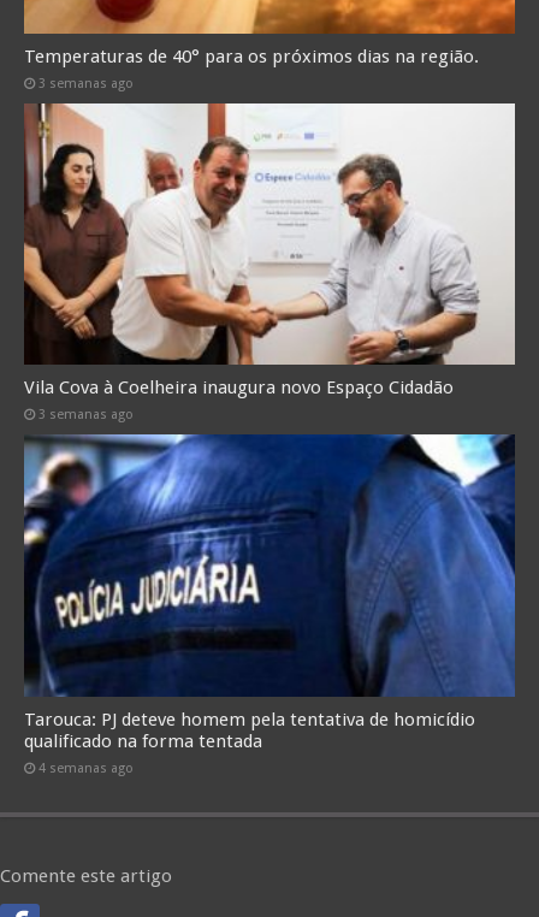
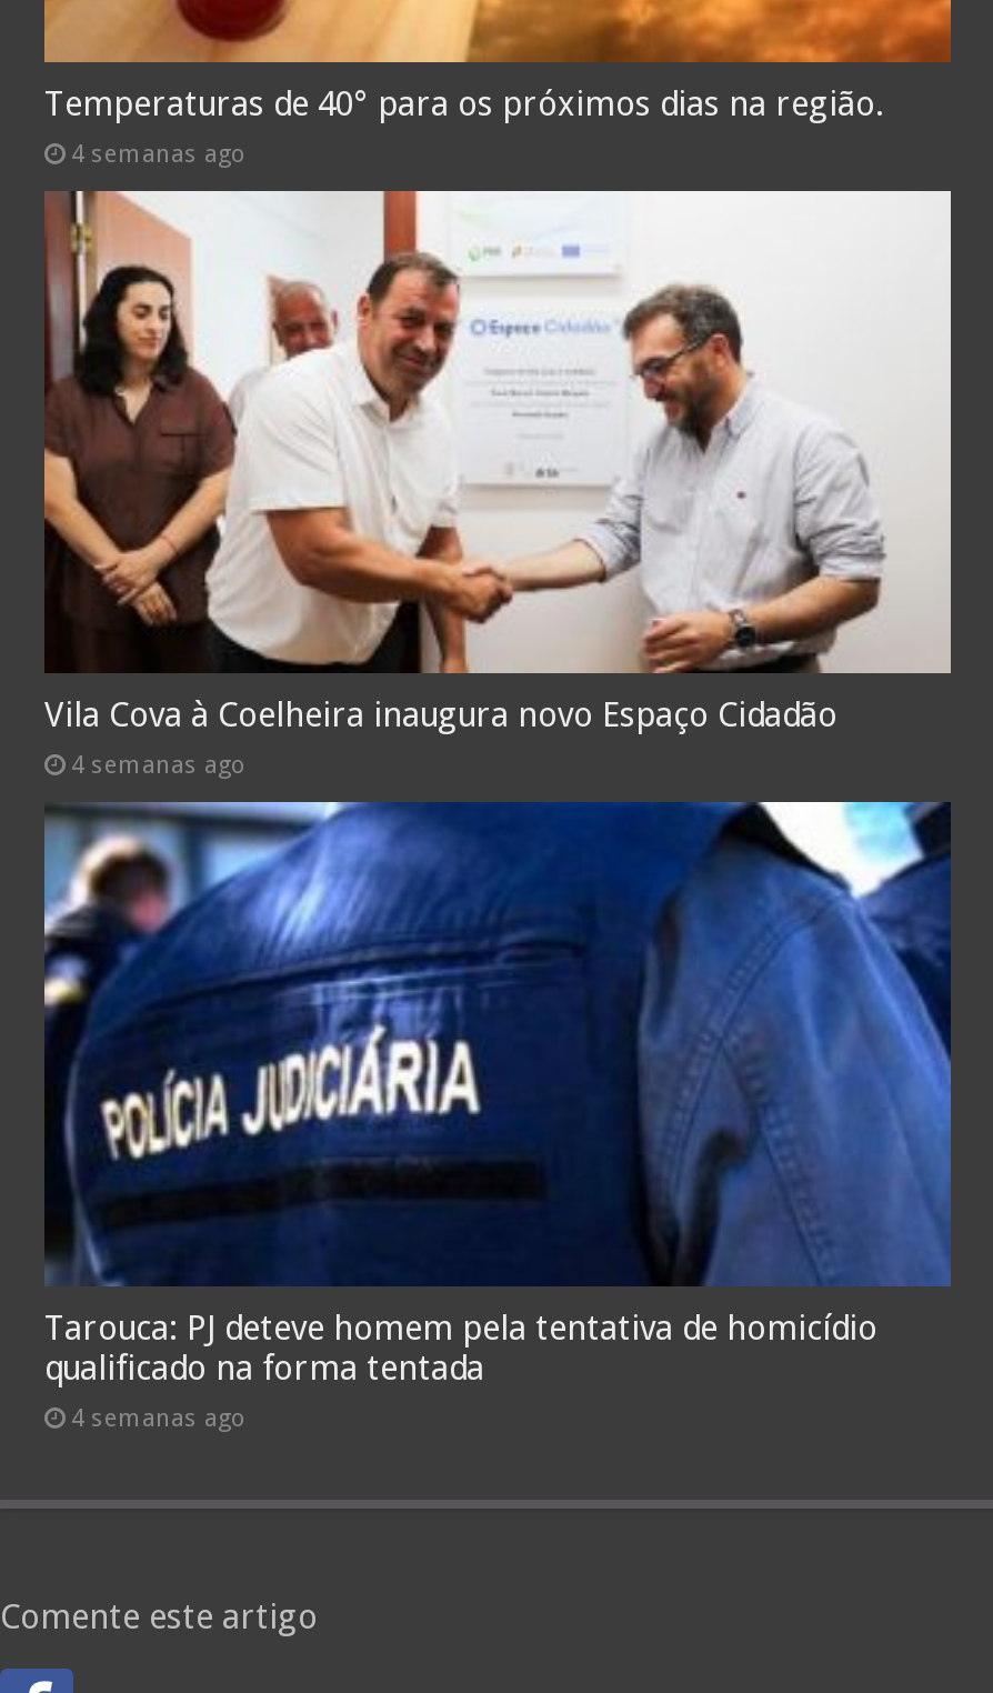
[38,76,134,92] 3 semanas ago -> [71,141,247,170] 4 semanas ago
[38,407,134,423] 3 semanas ago -> [71,752,247,781] 4 semanas ago

